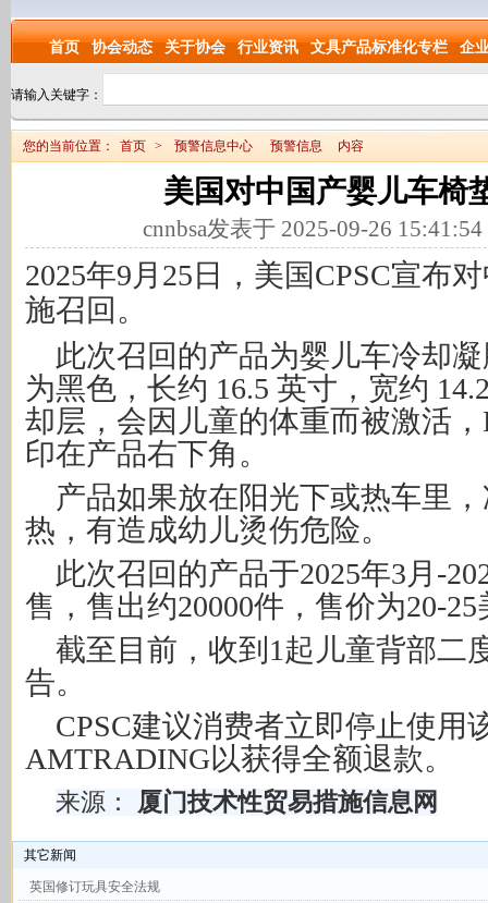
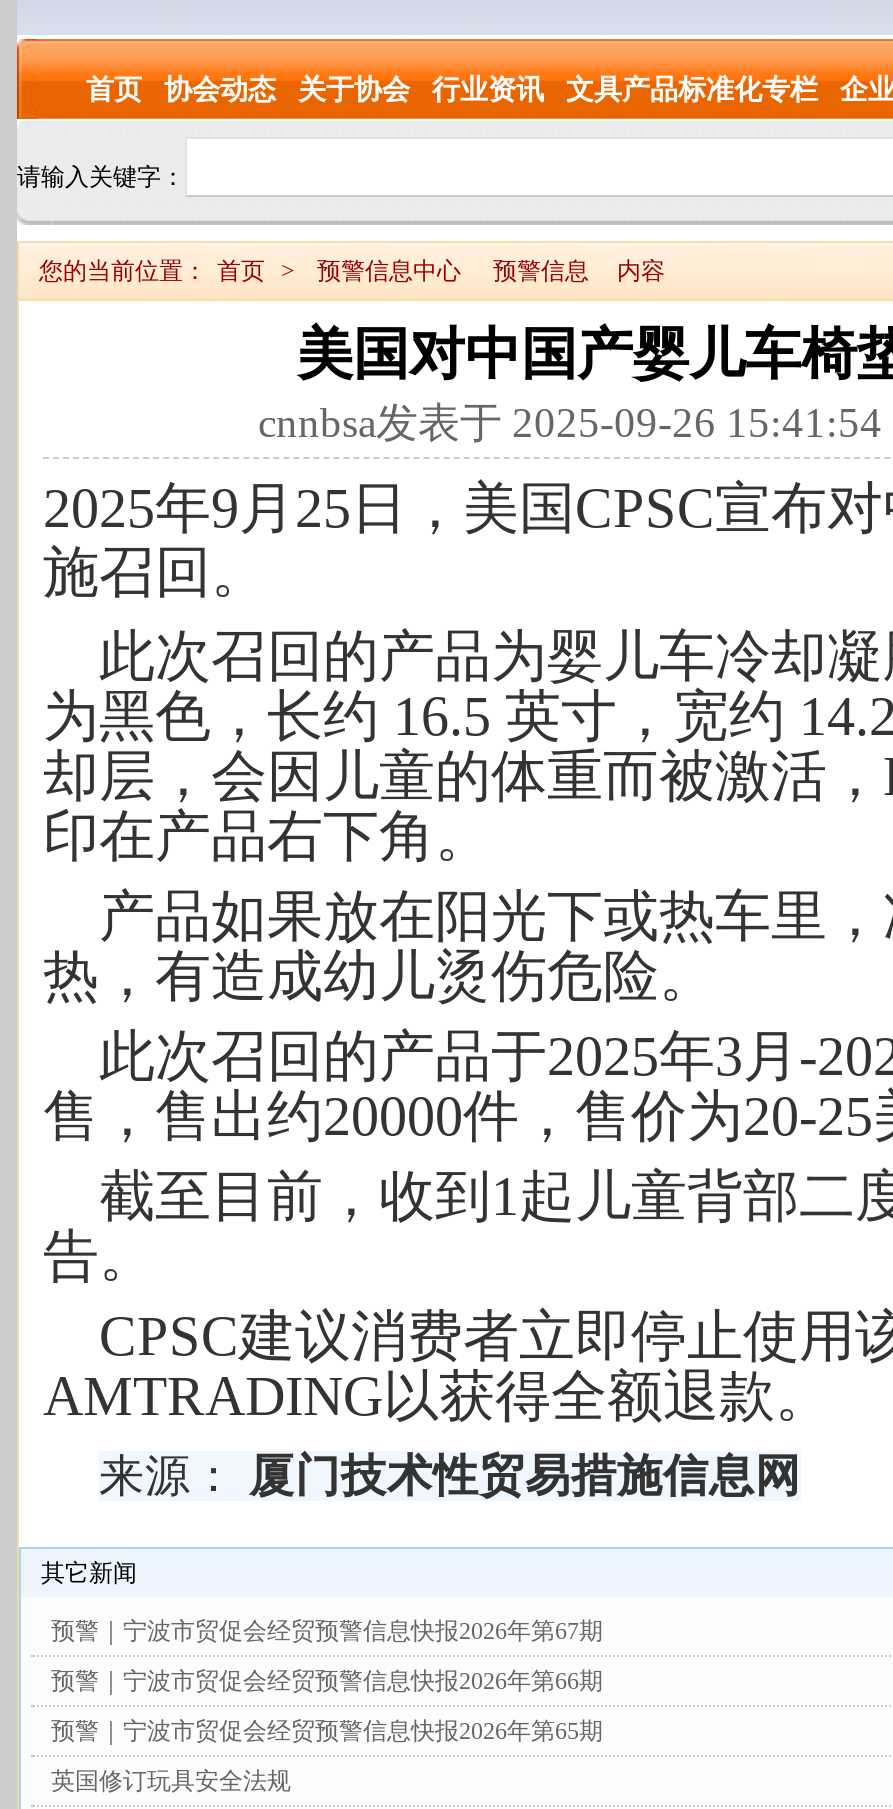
none -> [51,1617,603,1745] 预警｜宁波市贸促会经贸预警信息快报2026年第67期 | 预警｜宁波市贸促会经贸预警信息快报2026年第66期 | 预警｜宁波市贸促会经贸预警信息快报2026年第65期

